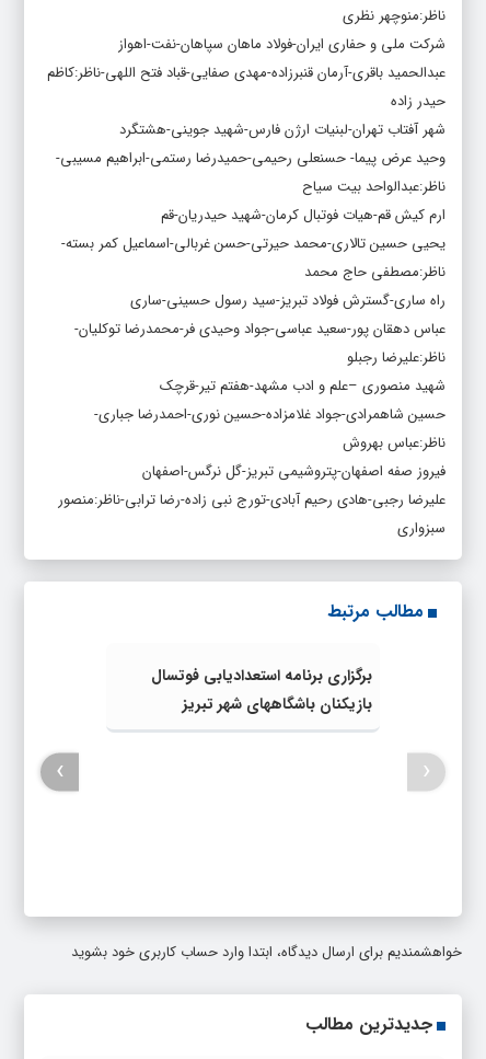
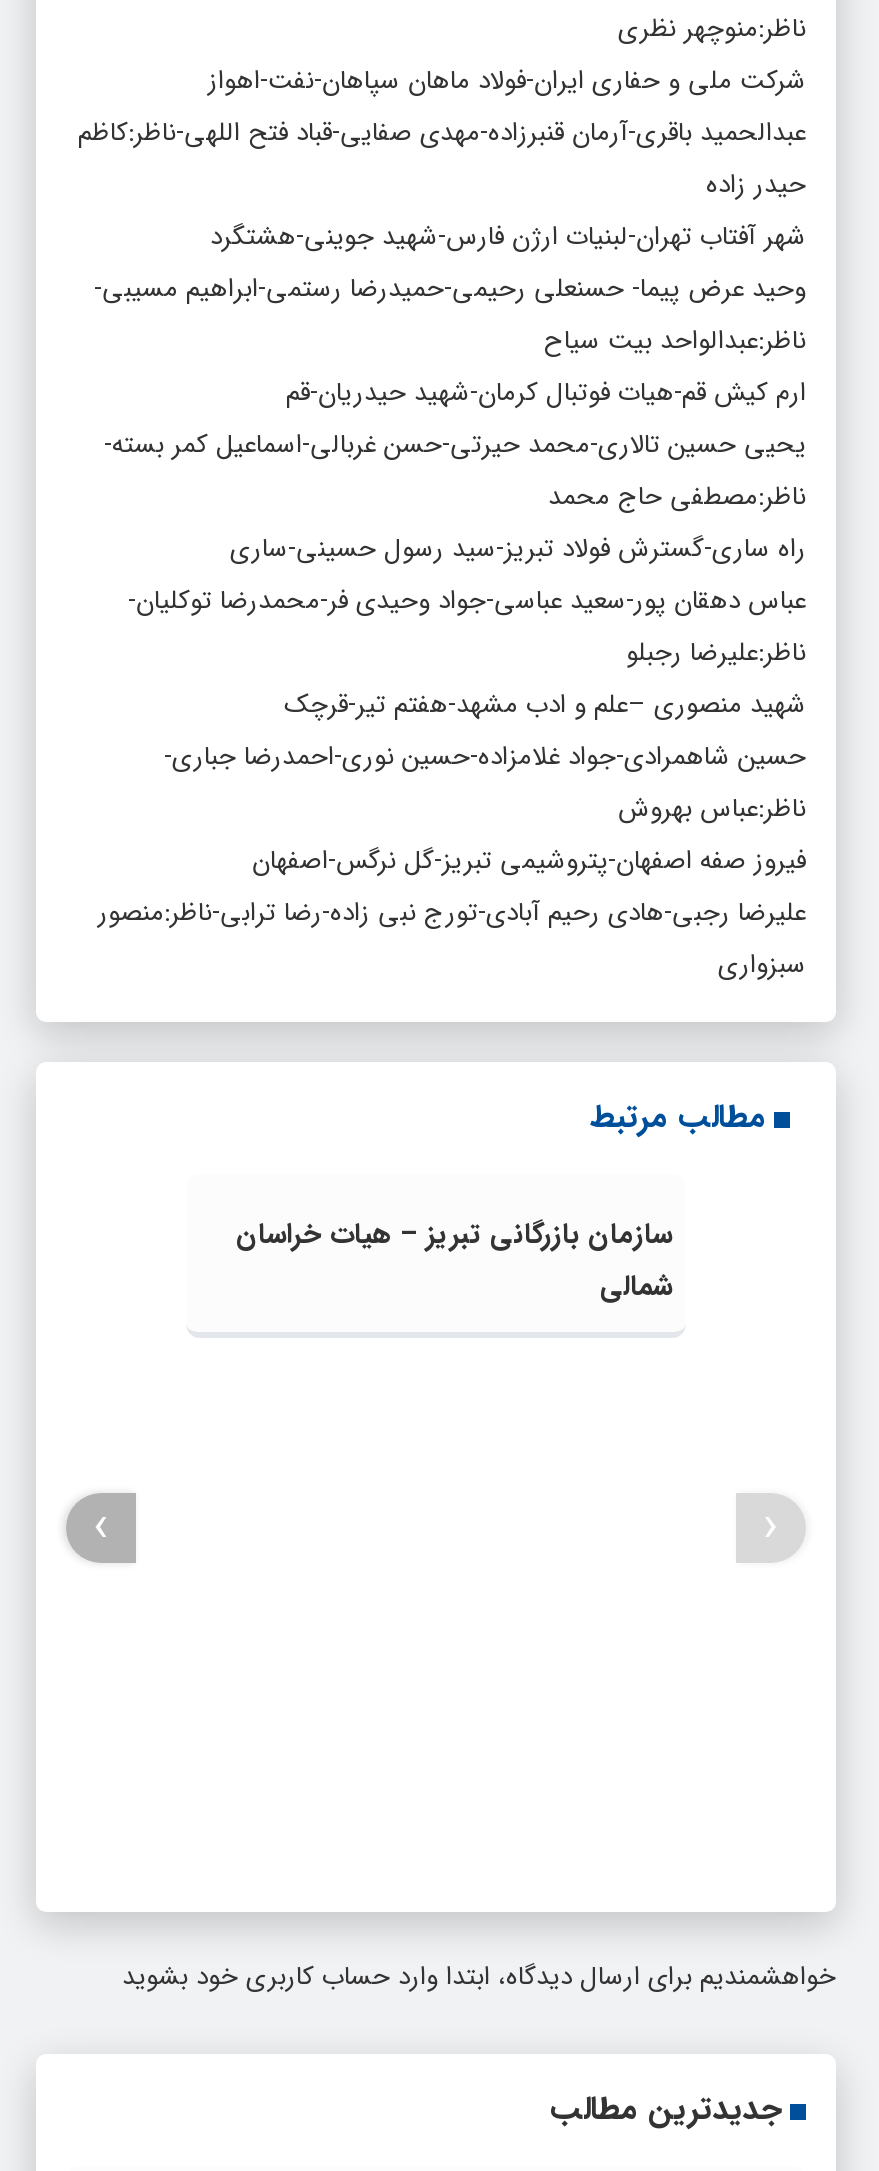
[151,664,372,716] برگزاری برنامه استعدادیابی فوتسال | بازیکنان باشگاههای شهر تبریز -> [236,1212,672,1308] سازمان بازرگانی تبریز – هیات خراسان | شمالی

